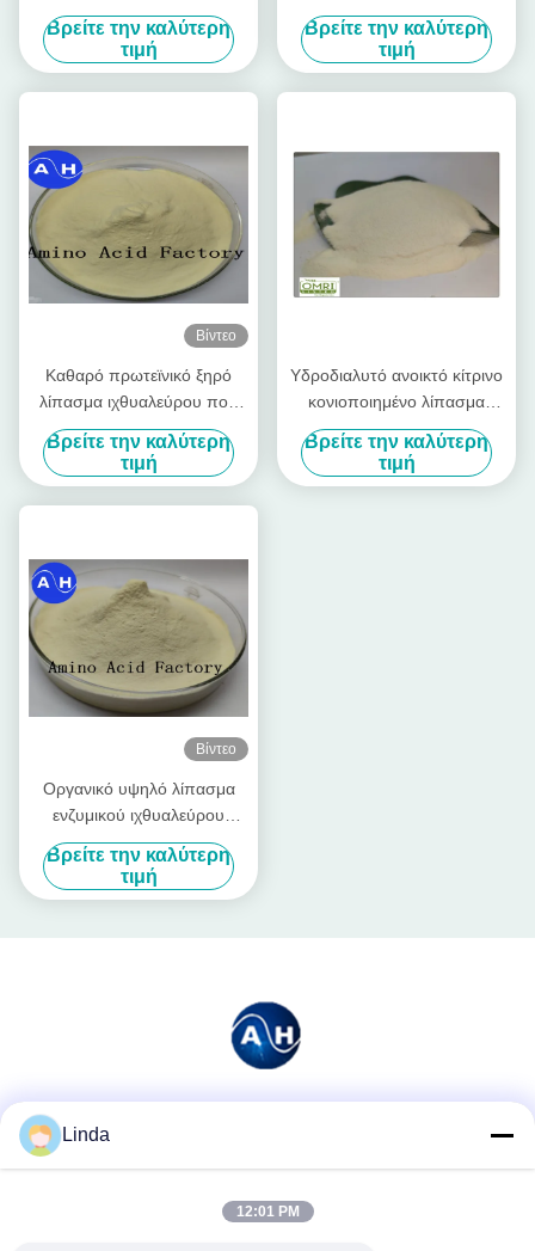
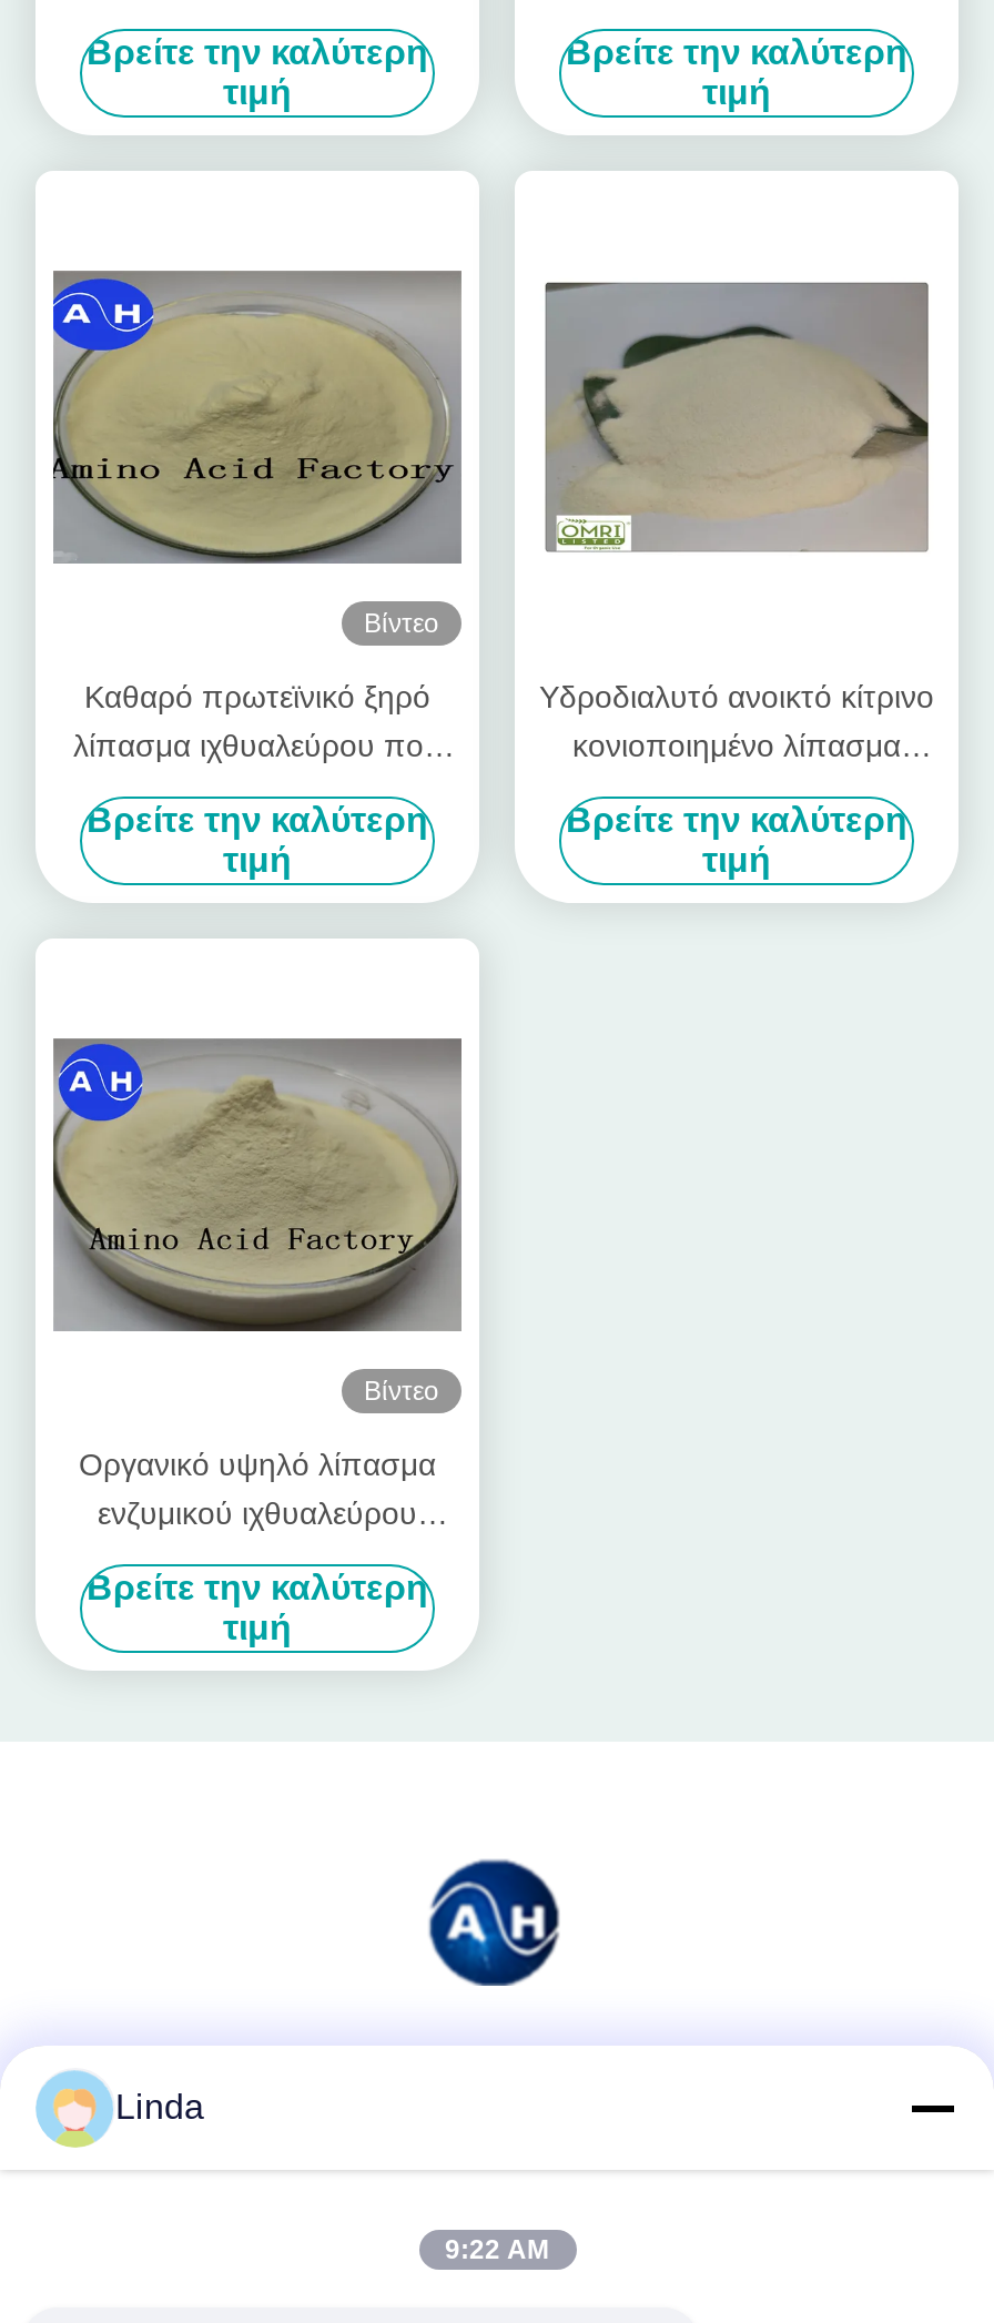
[236,1203,299,1220] 12:01 PM -> [445,2234,549,2265] 9:22 AM

